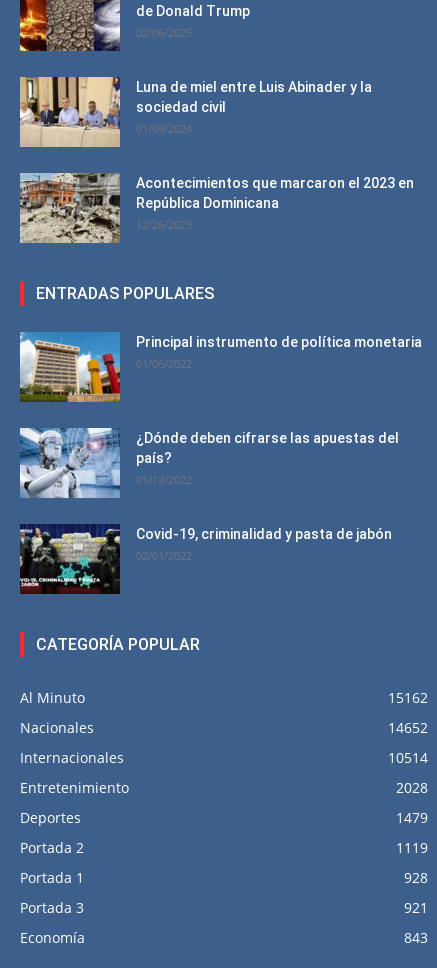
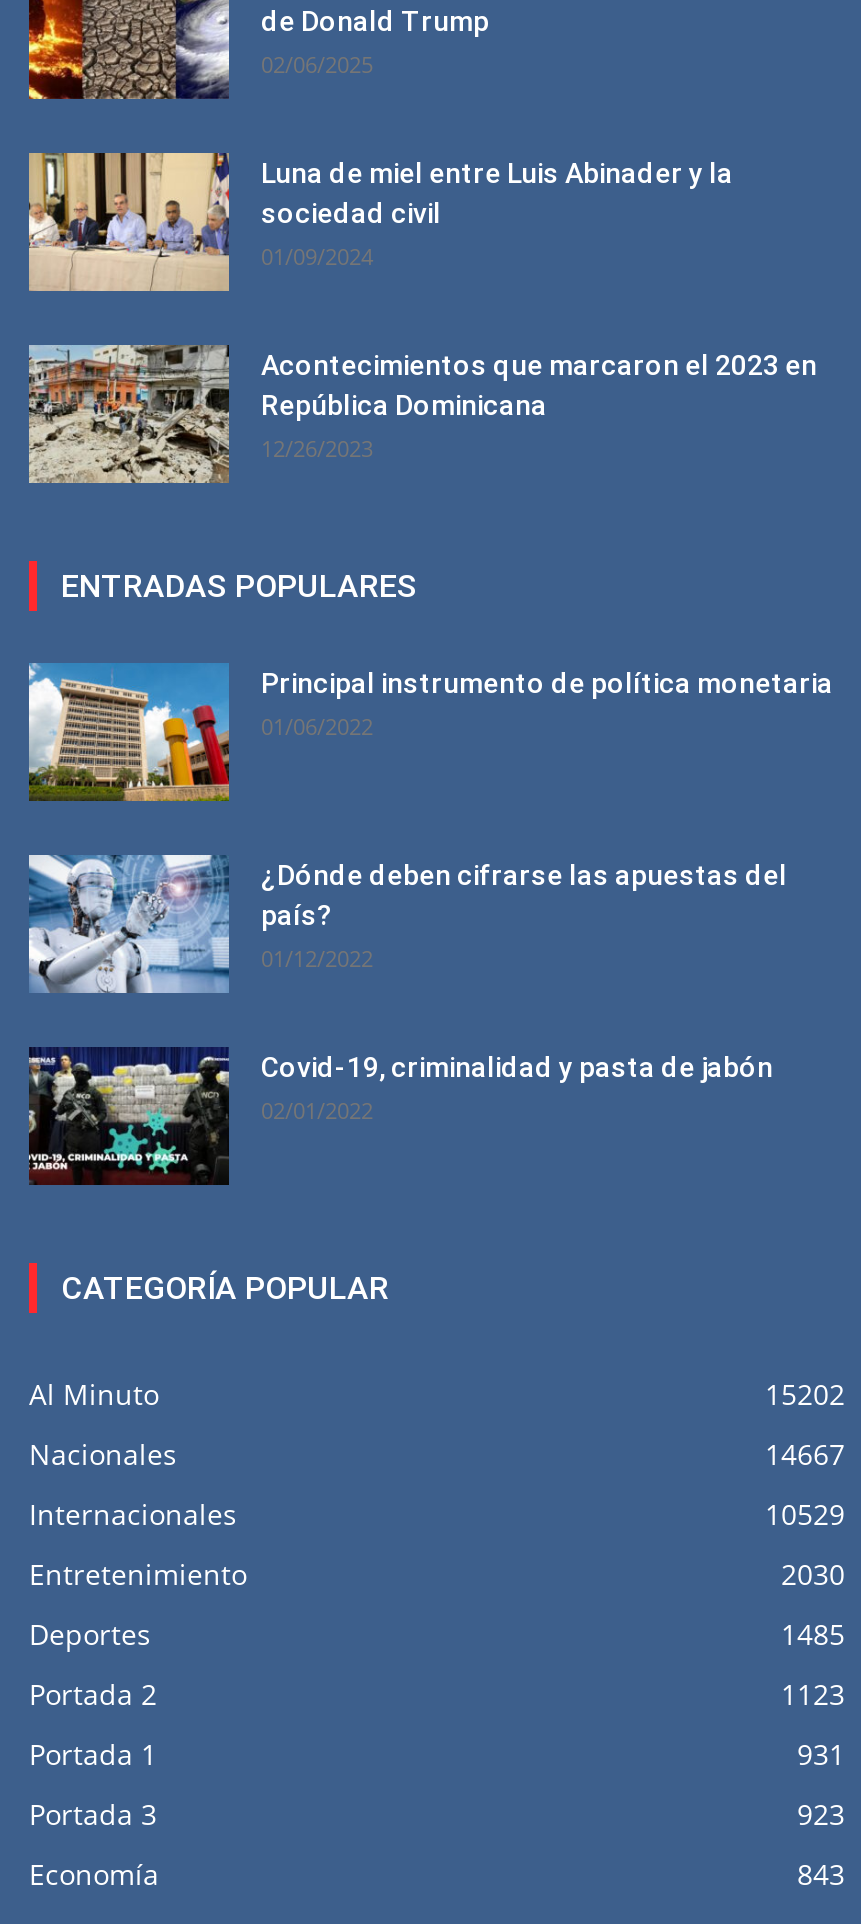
[388,688,428,707] 15162 -> [765,1375,845,1413] 15202
[388,718,428,737] 14652 -> [765,1435,845,1473] 14667
[388,748,428,767] 10514 -> [765,1495,845,1533] 10529
[396,778,428,797] 2028 -> [781,1555,845,1593] 2030
[396,808,428,827] 1479 -> [781,1615,845,1653] 1485
[396,838,428,857] 1119 -> [781,1675,845,1713] 1123
[404,868,428,887] 928 -> [797,1735,845,1773] 931
[404,898,428,917] 921 -> [797,1795,845,1833] 923

